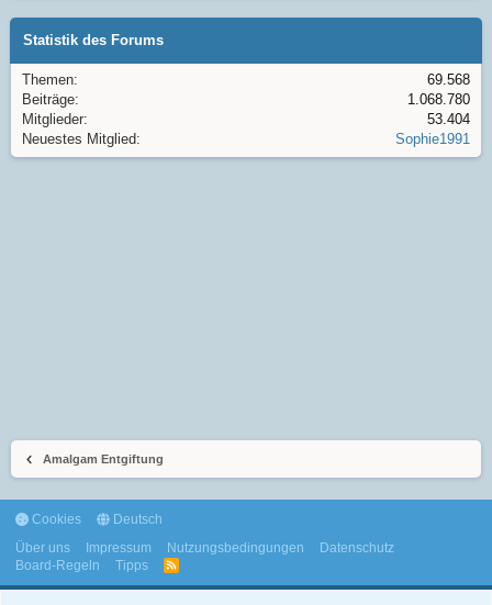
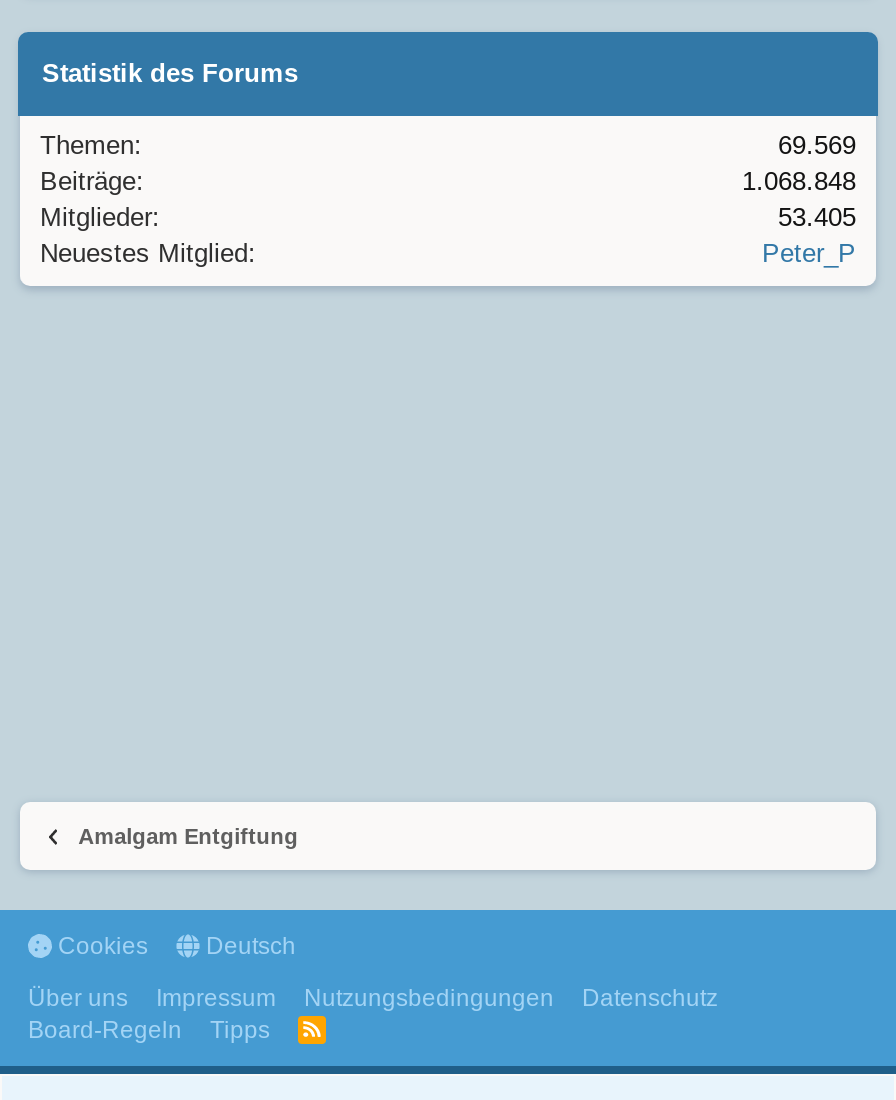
[427,72,470,88] 69.568 -> [778,131,856,161] 69.569
[407,92,470,108] 1.068.780 -> [742,167,856,197] 1.068.848
[427,111,470,128] 53.404 -> [778,203,856,233] 53.405
[395,131,470,148] Sophie1991 -> [762,239,856,269] Peter_P

